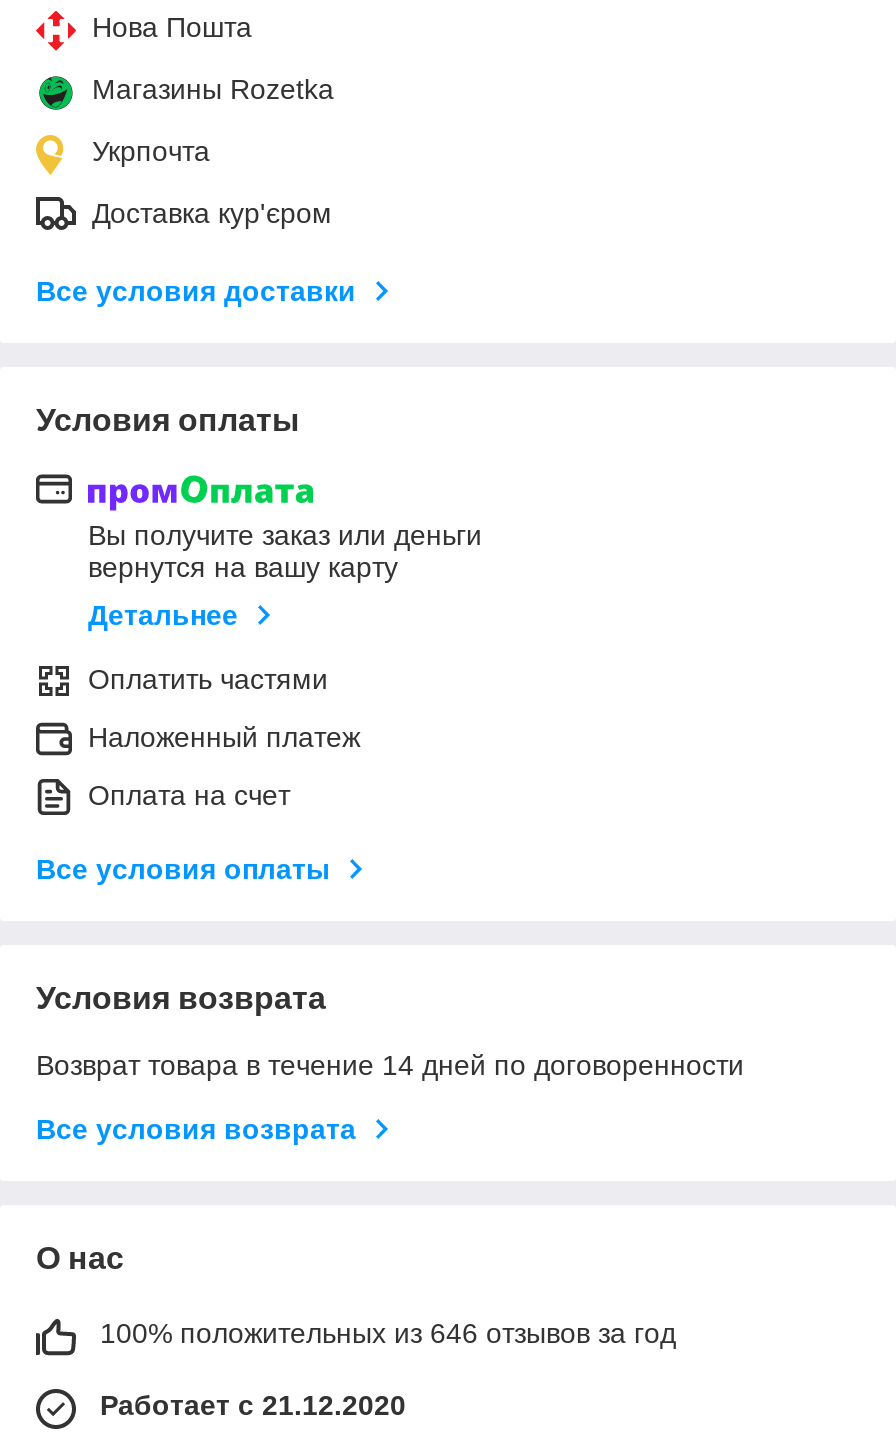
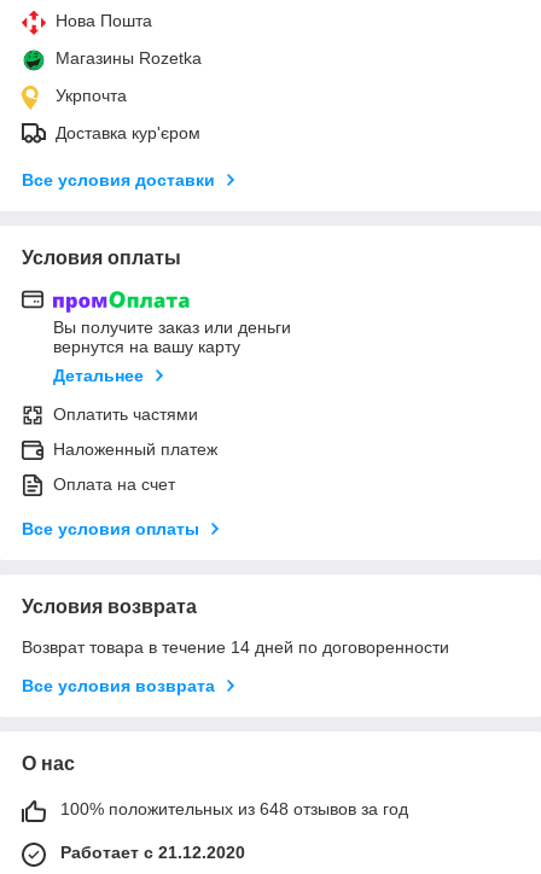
[100,1317,676,1349] 100% положительных из 646 отзывов за год -> [60,799,408,819] 100% положительных из 648 отзывов за год

